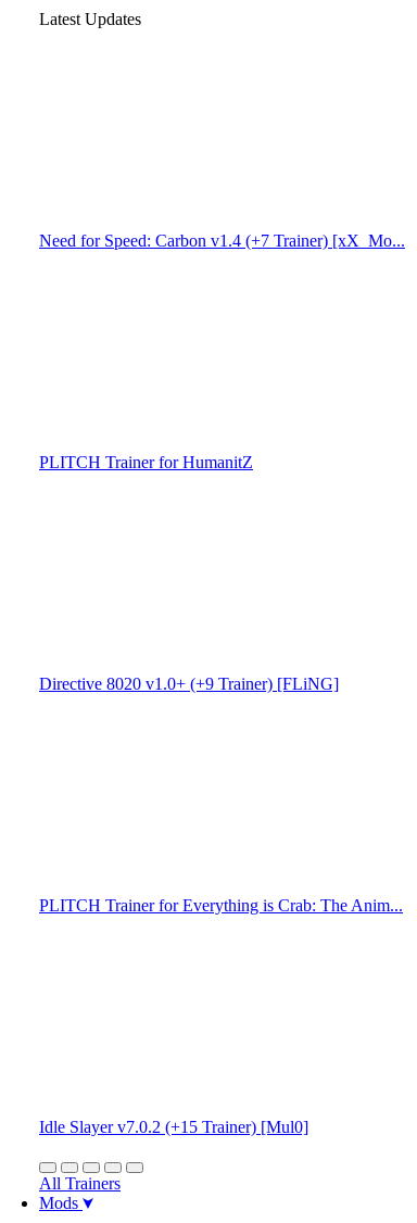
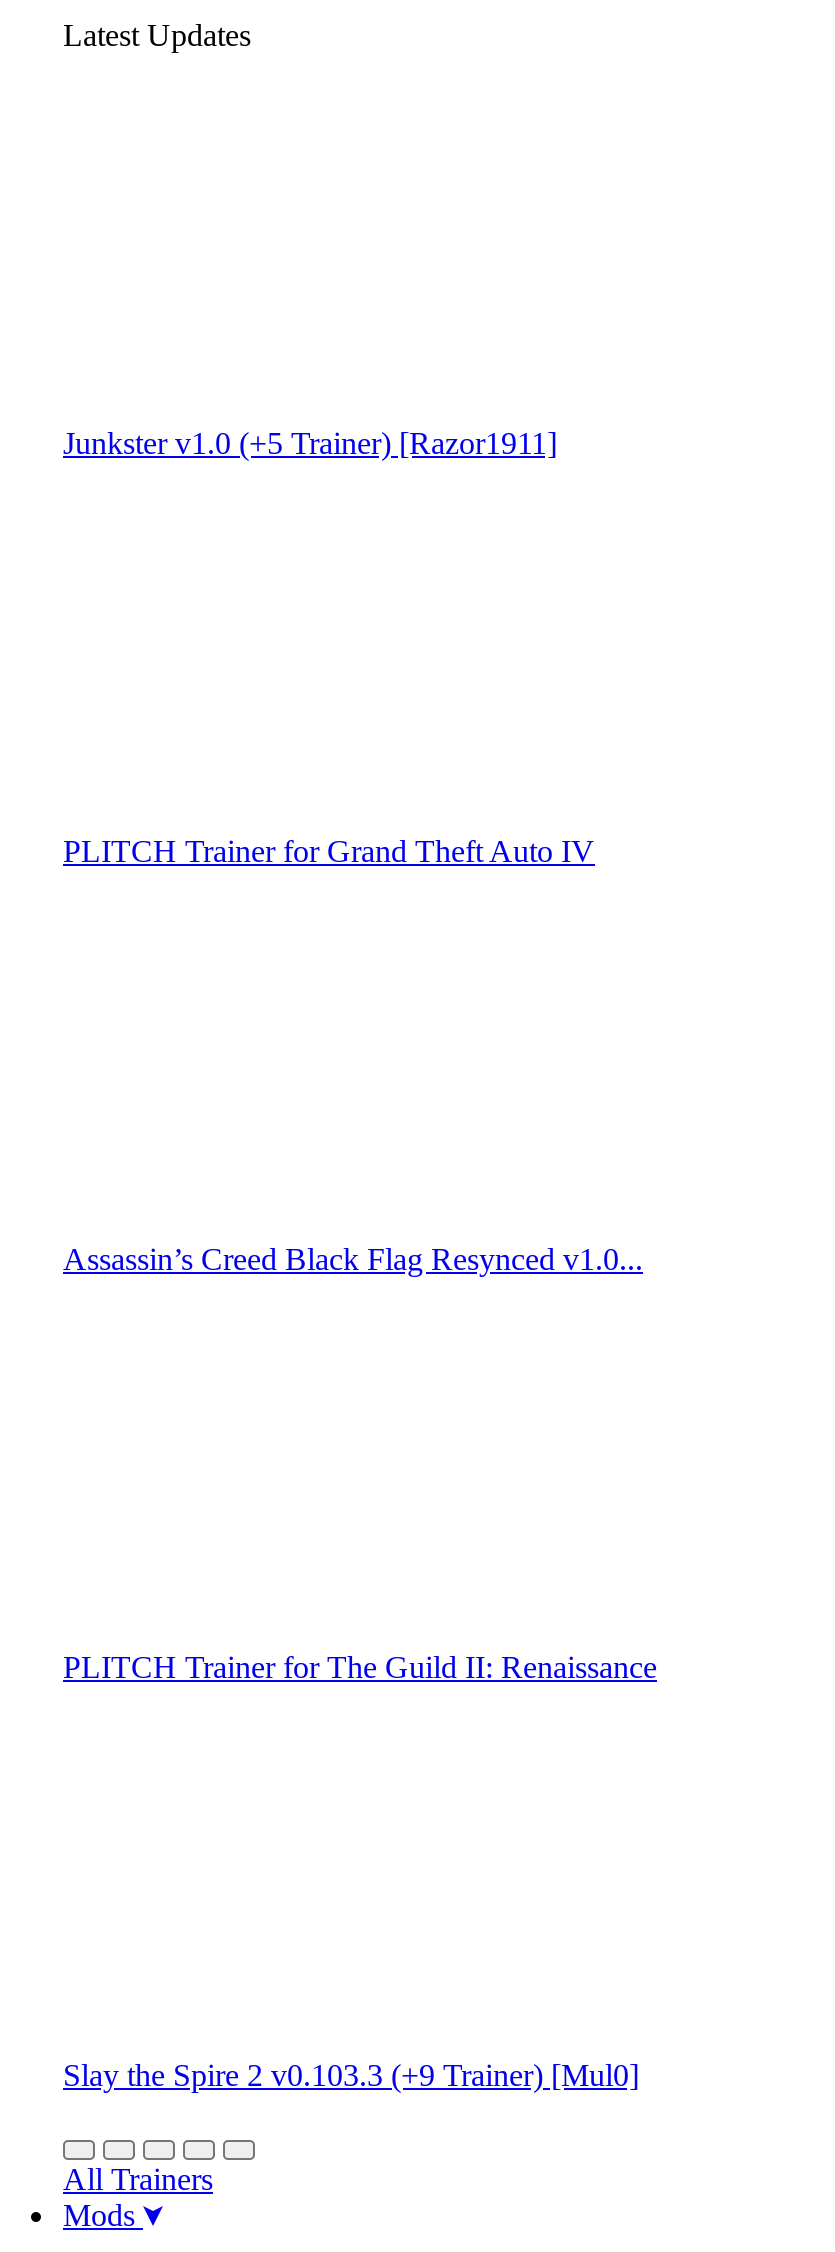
[39,231,405,250] Need for Speed: Carbon v1.4 (+7 Trainer) [xX_Mo... -> [63,426,557,460] Junkster v1.0 (+5 Trainer) [Razor1911]
[39,453,253,471] PLITCH Trainer for HumanitZ -> [63,834,595,868] PLITCH Trainer for Grand Theft Auto IV
[39,674,339,693] Directive 8020 v1.0+ (+9 Trainer) [FLiNG] -> [63,1242,643,1276] Assassin’s Creed Black Flag Resynced v1.0...
[39,896,403,915] PLITCH Trainer for Everything is Crab: The Anim... -> [63,1650,657,1684] PLITCH Trainer for The Guild II: Renaissance
[39,1118,308,1136] Idle Slayer v7.0.2 (+15 Trainer) [Mul0] -> [63,2058,639,2092] Slay the Spire 2 v0.103.3 (+9 Trainer) [Mul0]

